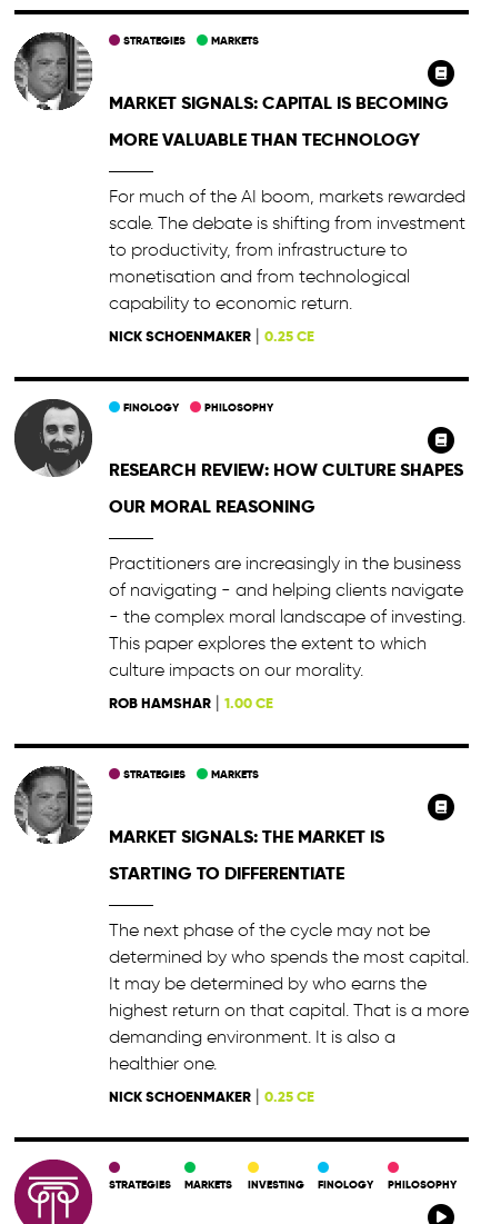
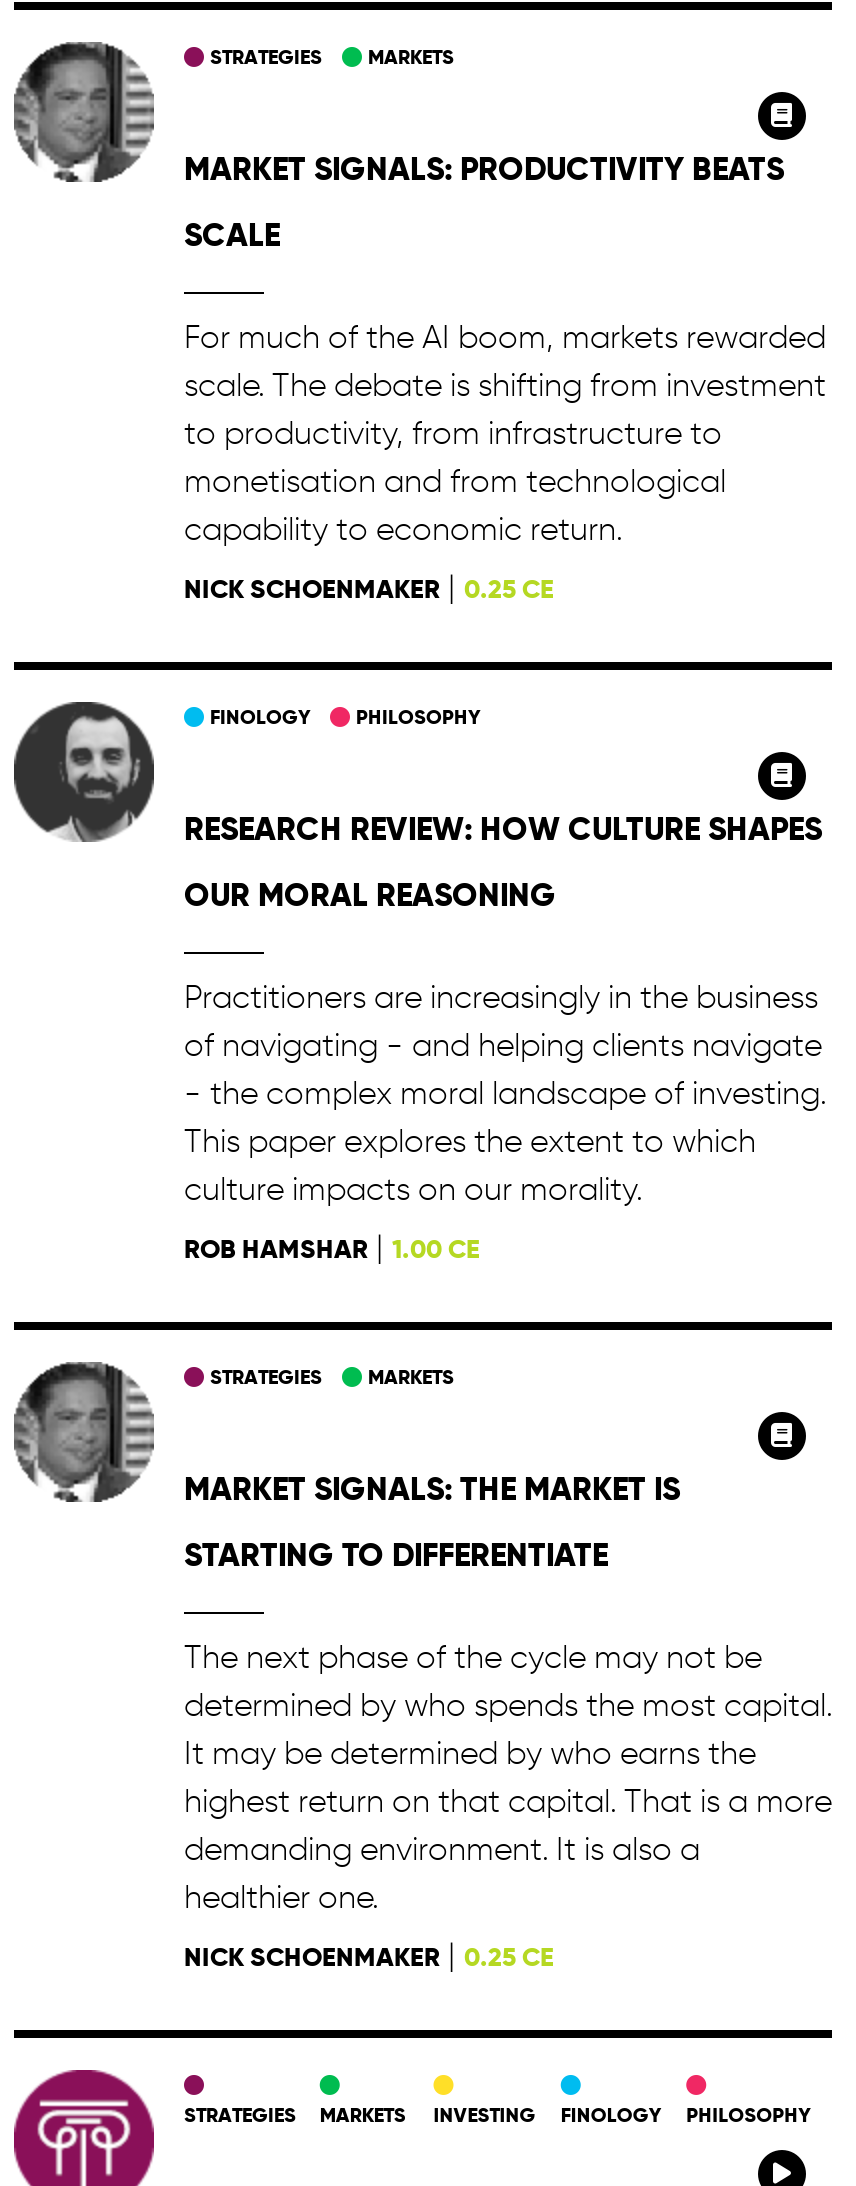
[109,91,449,115] MARKET SIGNALS: CAPITAL IS BECOMING -> [184,148,784,190] MARKET SIGNALS: PRODUCTIVITY BEATS
[109,128,420,151] MORE VALUABLE THAN TECHNOLOGY -> [184,214,280,256] SCALE

